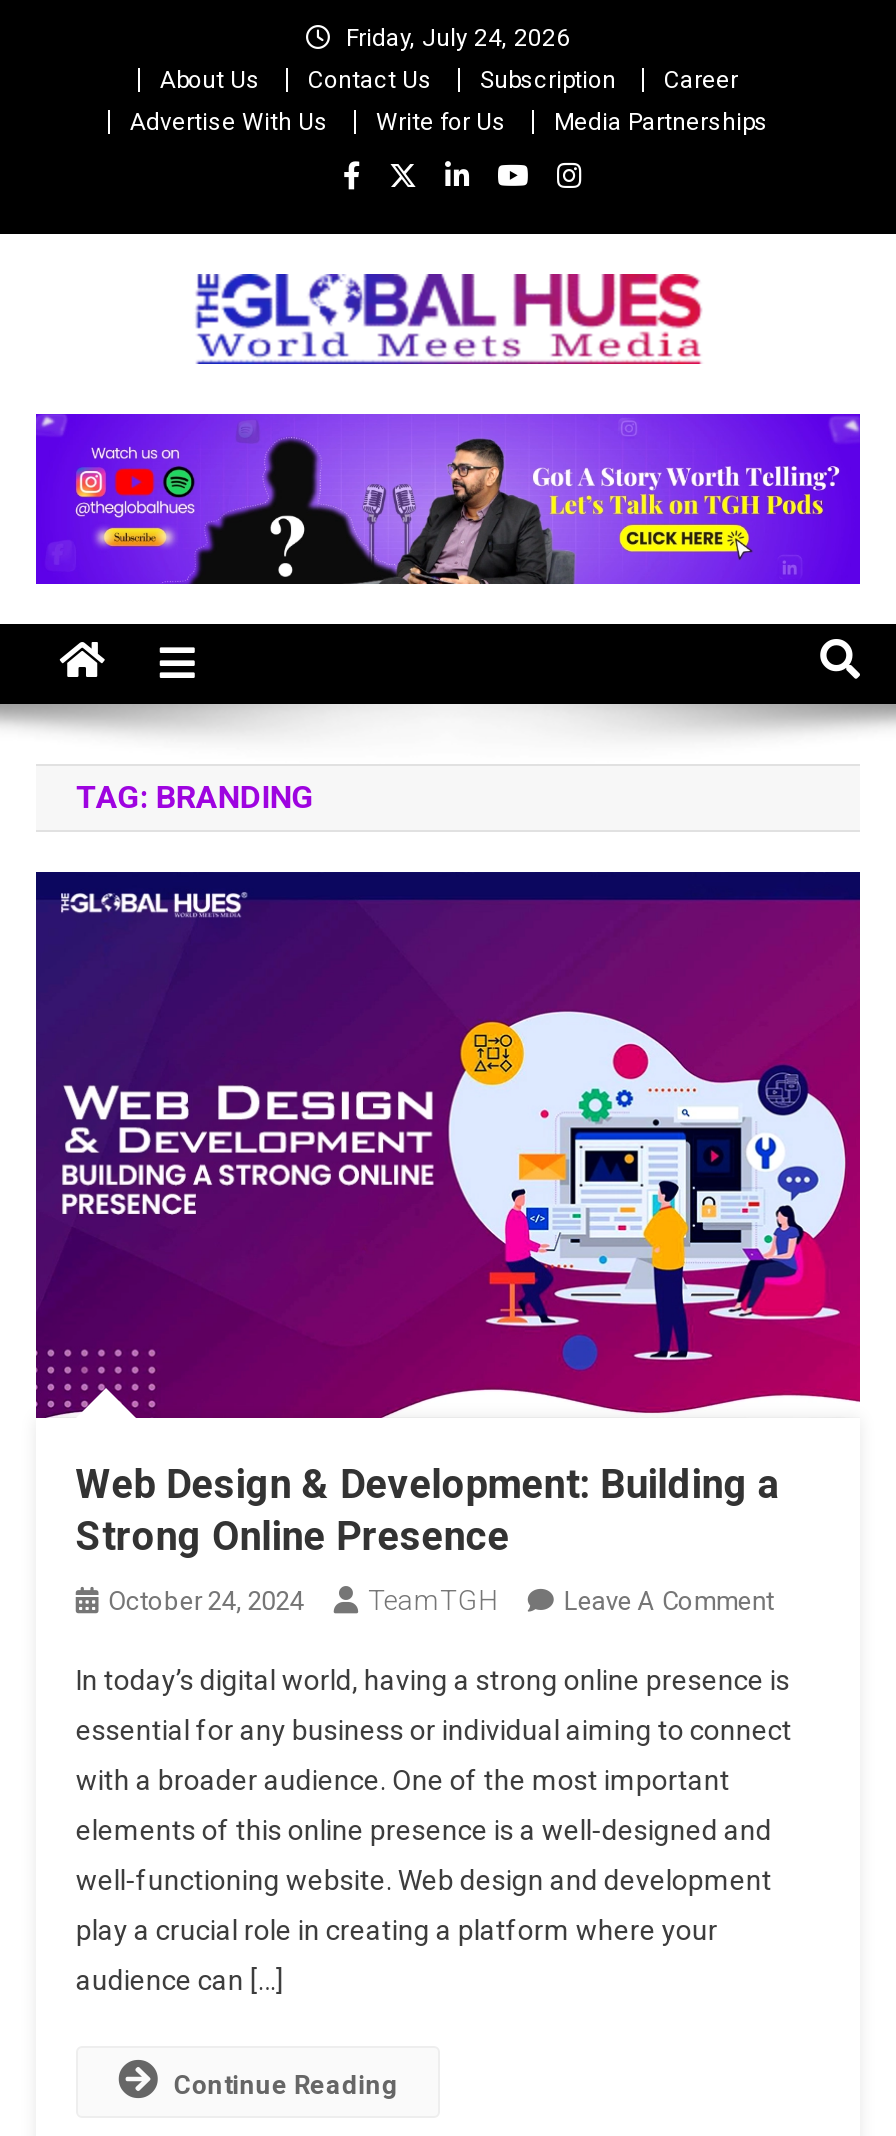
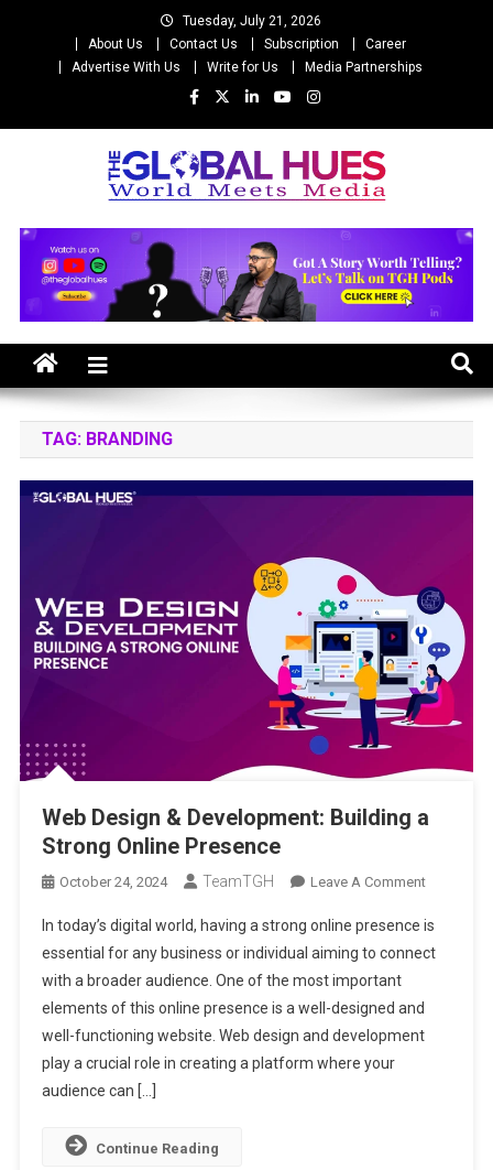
[346,24,570,52] Friday, July 24, 2026 -> [183,13,321,29] Tuesday, July 21, 2026

